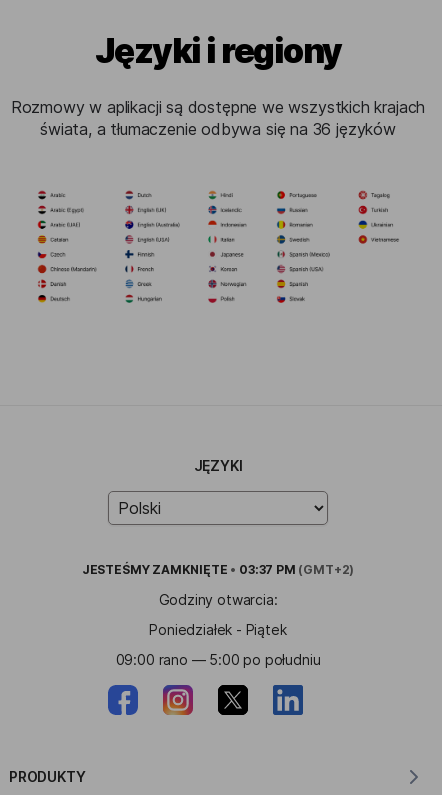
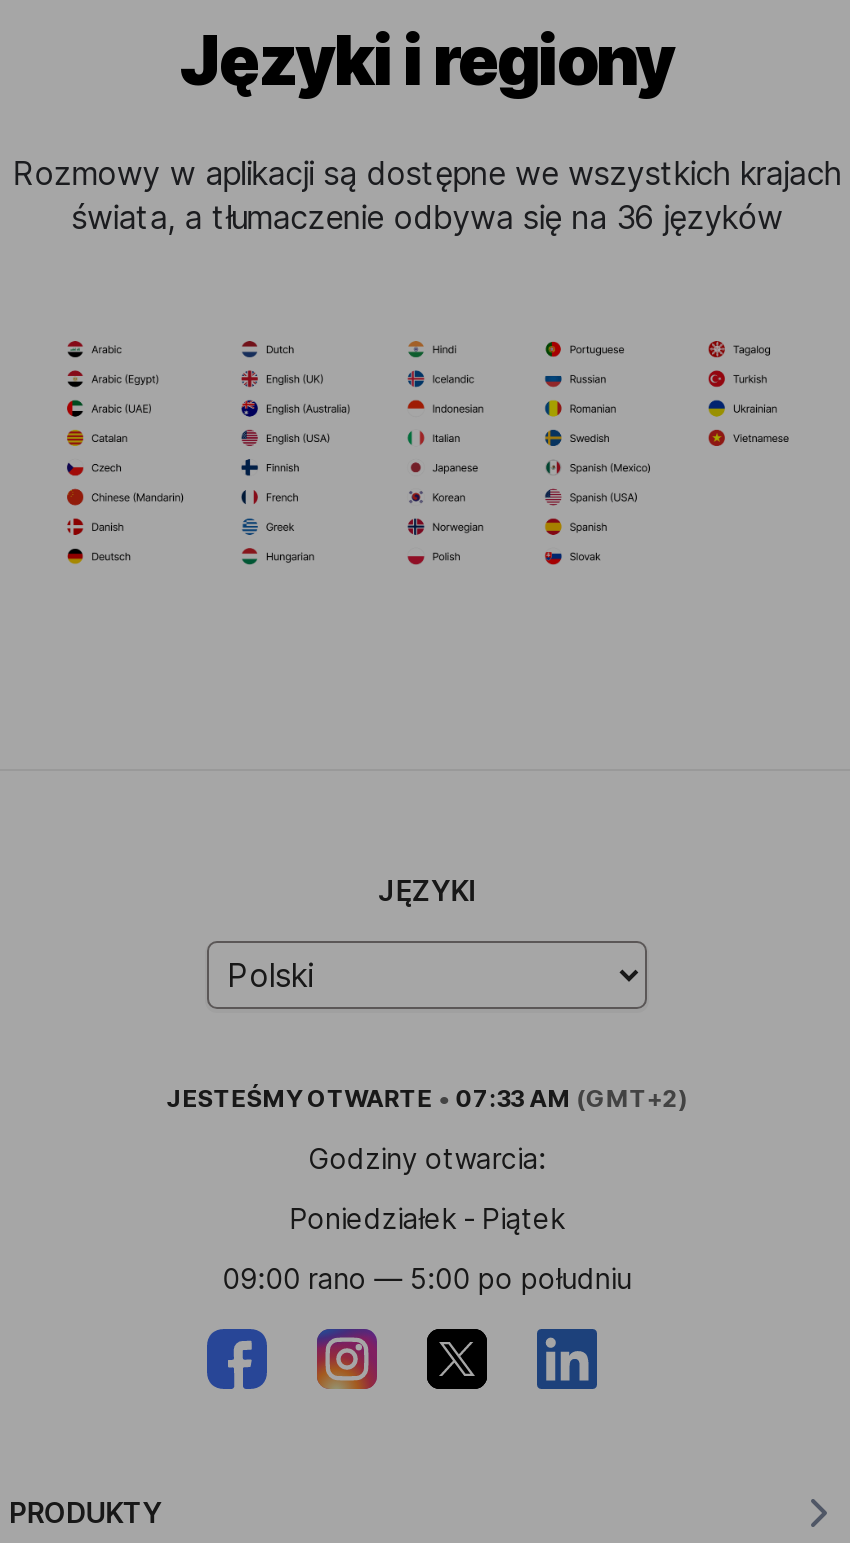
[82,562,354,577] JESTEŚMYZAMKNIĘTE • 03:37 PM (GMT+2) -> [166,1084,688,1114] JESTEŚMYOTWARTE • 07:33 AM (GMT+2)

